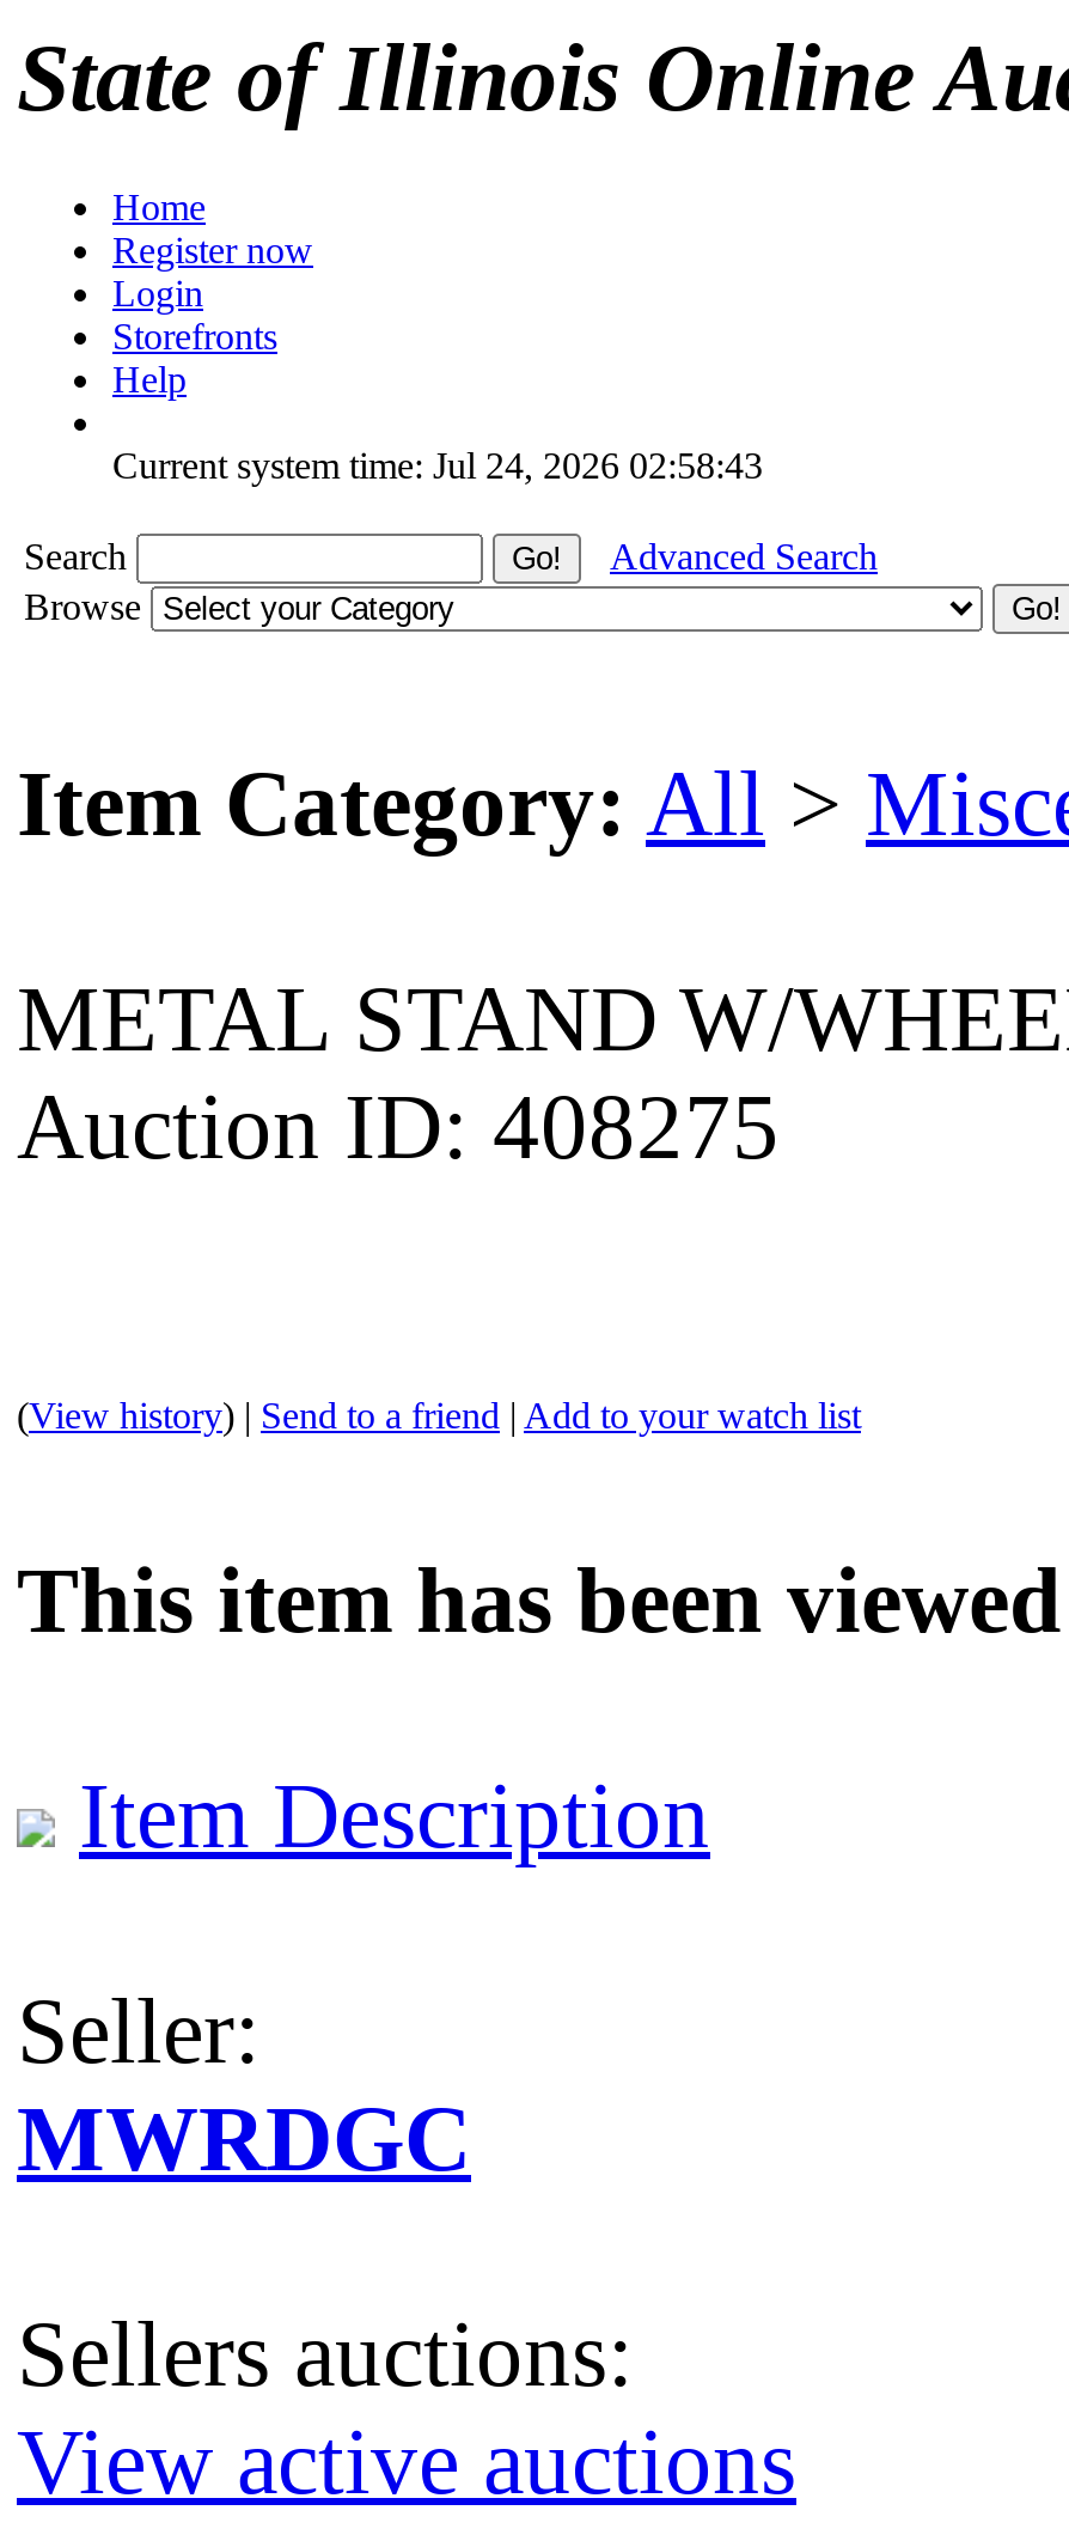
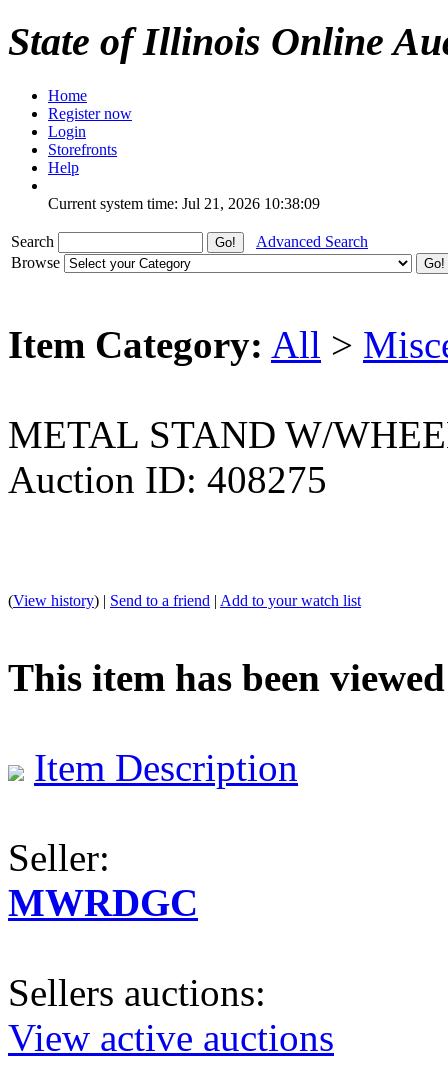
[112,445,763,485] Current system time: Jul 24, 2026 02:58:43 -> [48,195,320,212] Current system time: Jul 21, 2026 10:38:09

